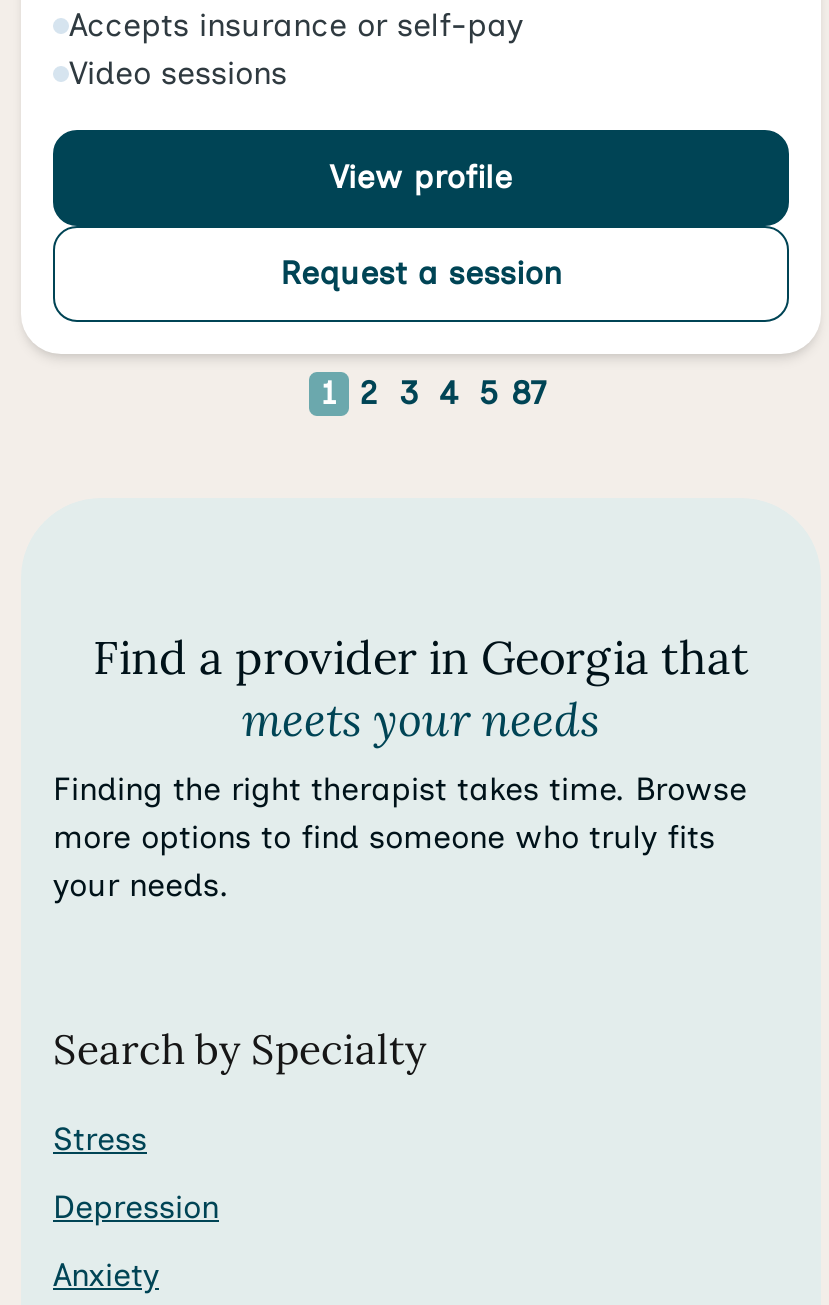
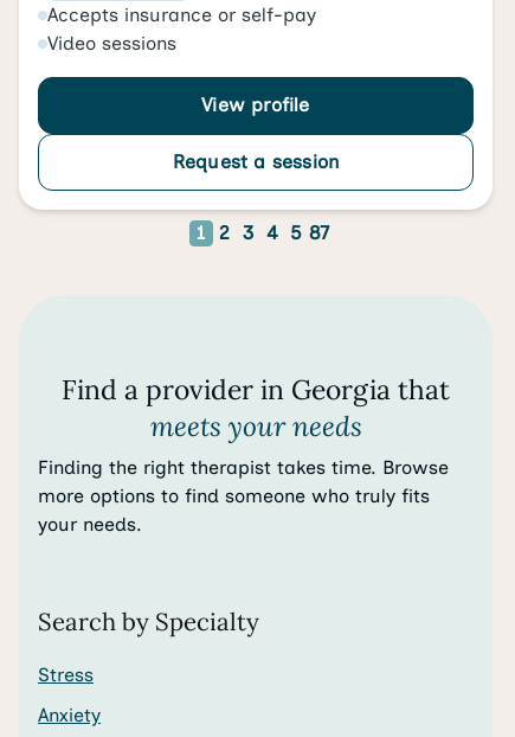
[53,1188,219,1226] Depression -> none

